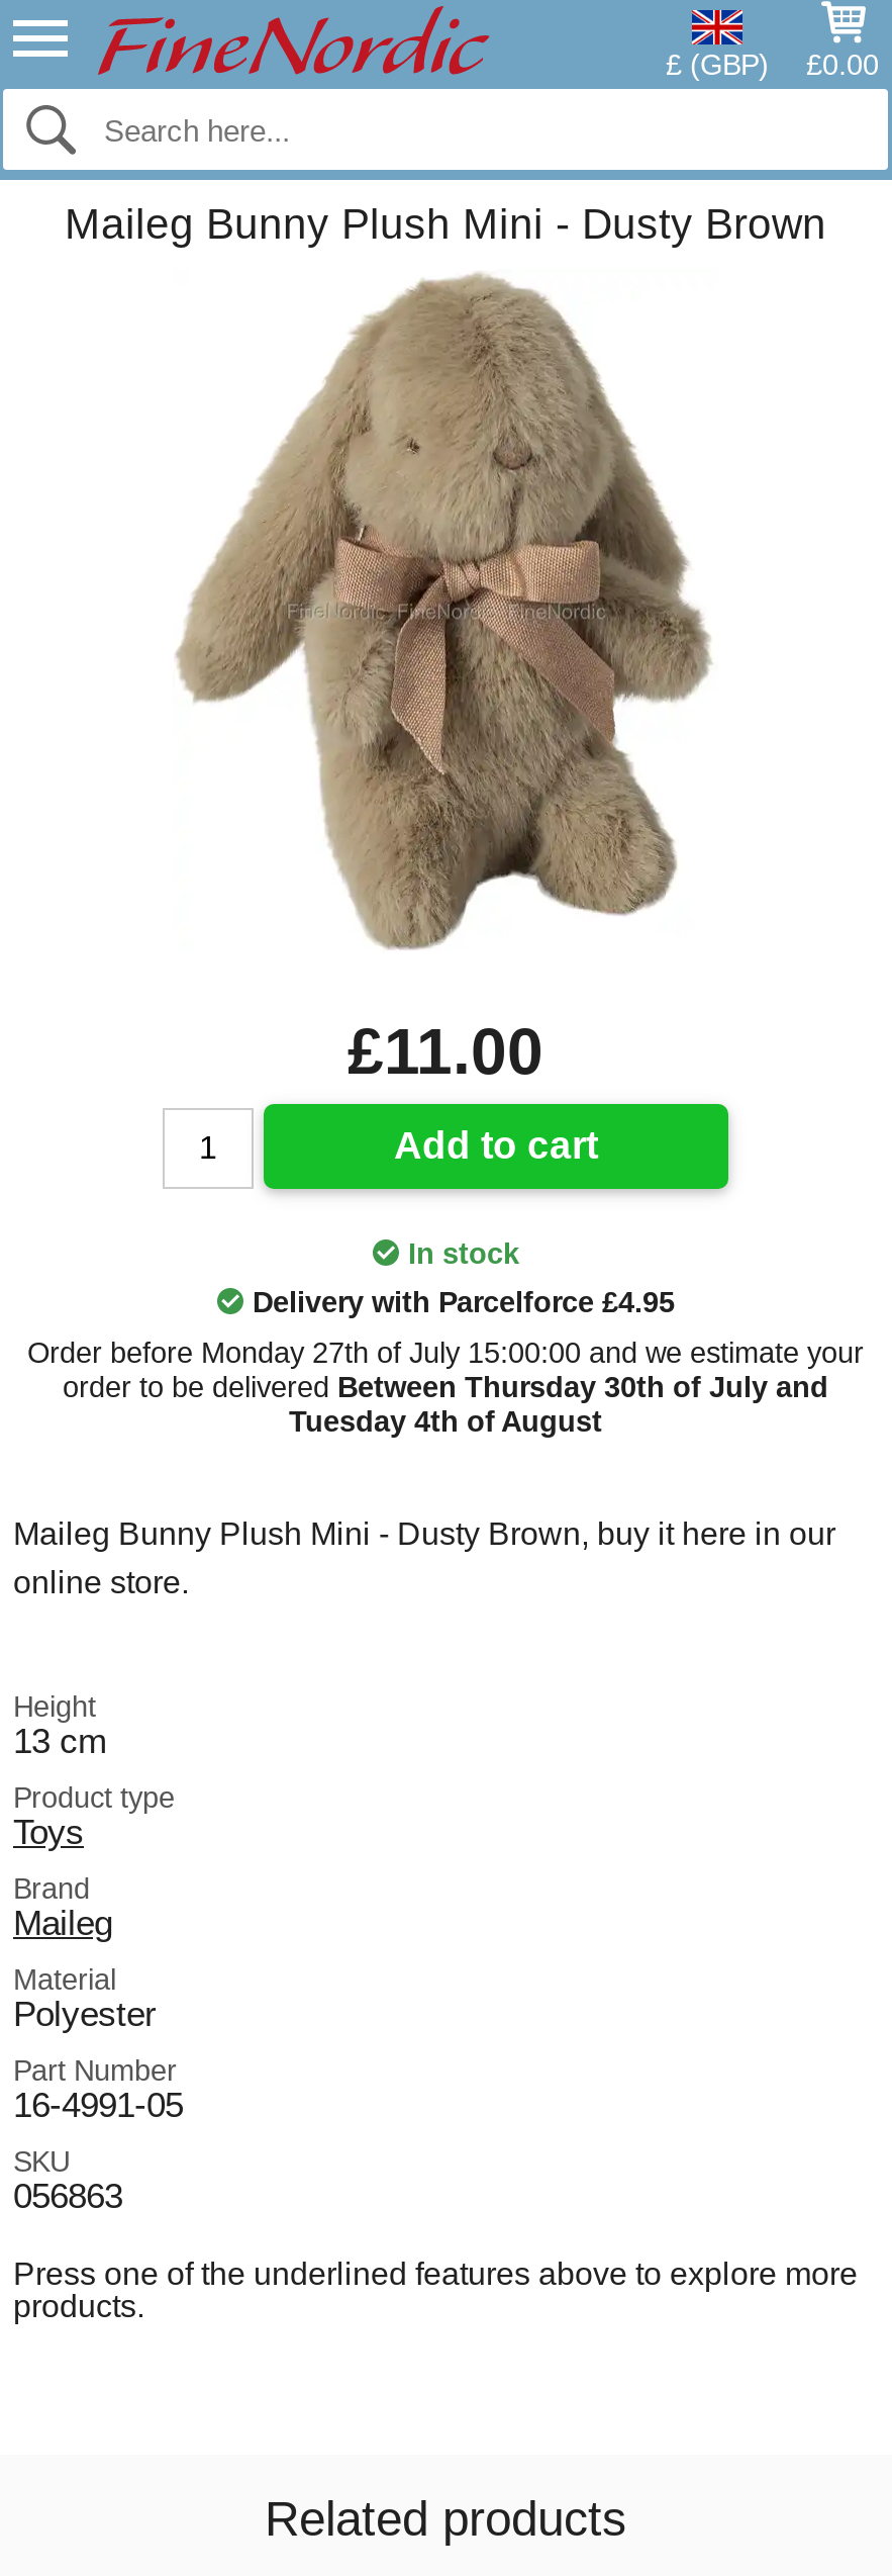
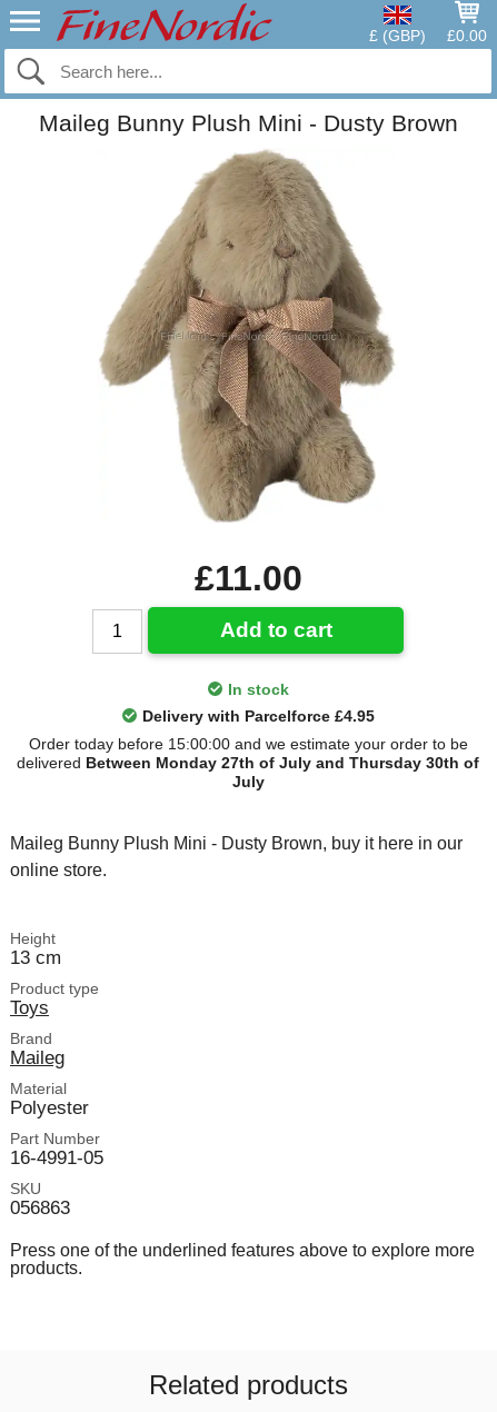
[27,1336,864,1437] Order before Monday 27th of July 15:00:00 and we estimate your | order to be delivered Between Thursday 30th of July and | Tuesday 4th of August -> [17,734,479,790] Order today before 15:00:00 and we estimate your order to be | delivered Between Monday 27th of July and Thursday 30th of | July

